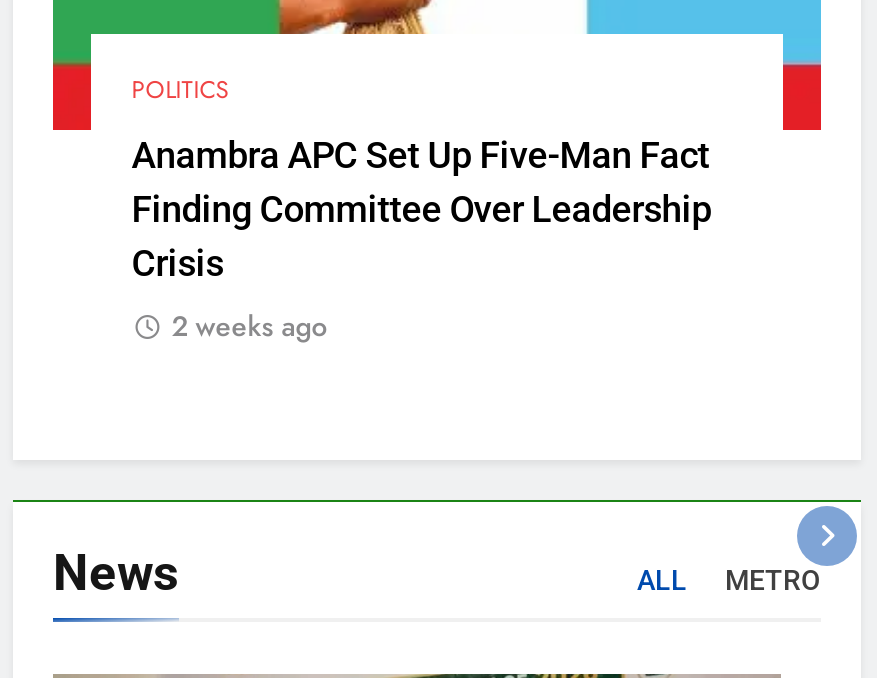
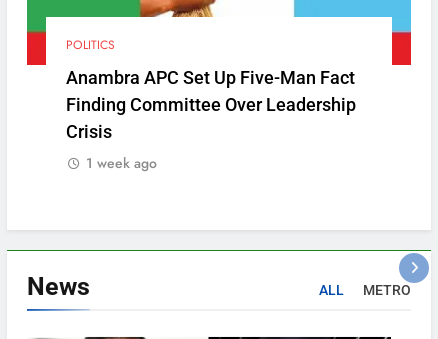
[171,307,327,347] 2 weeks ago -> [86,153,157,173] 1 week ago

